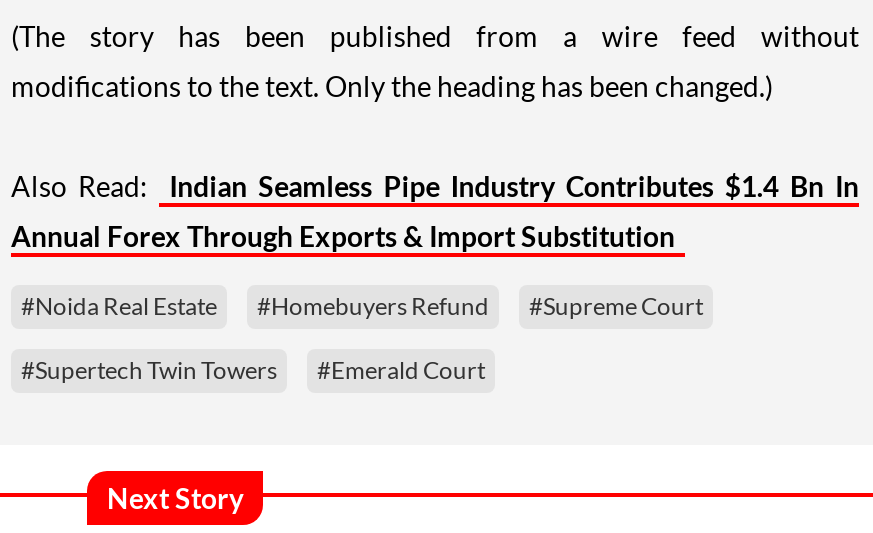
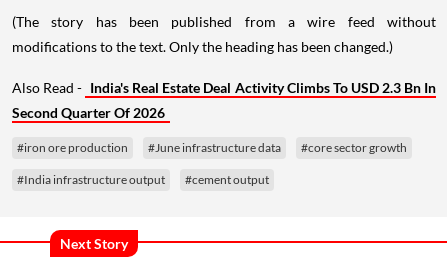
[11,170,859,204] Also Read: Indian Seamless Pipe Industry Contributes $1.4 Bn In -> [12,79,436,96] Also Read - India's Real Estate Deal Activity Climbs To USD 2.3 Bn In
[11,220,675,254] Annual Forex Through Exports & Import Substitution -> [12,104,165,121] Second Quarter Of 2026
[21,292,703,322] #Noida Real Estate | #Homebuyers Refund | #Supreme Court -> [17,140,407,155] #iron ore production | #June infrastructure data | #core sector growth
[21,356,485,386] #Supertech Twin Towers | #Emerald Court -> [17,172,269,187] #India infrastructure output | #cement output

